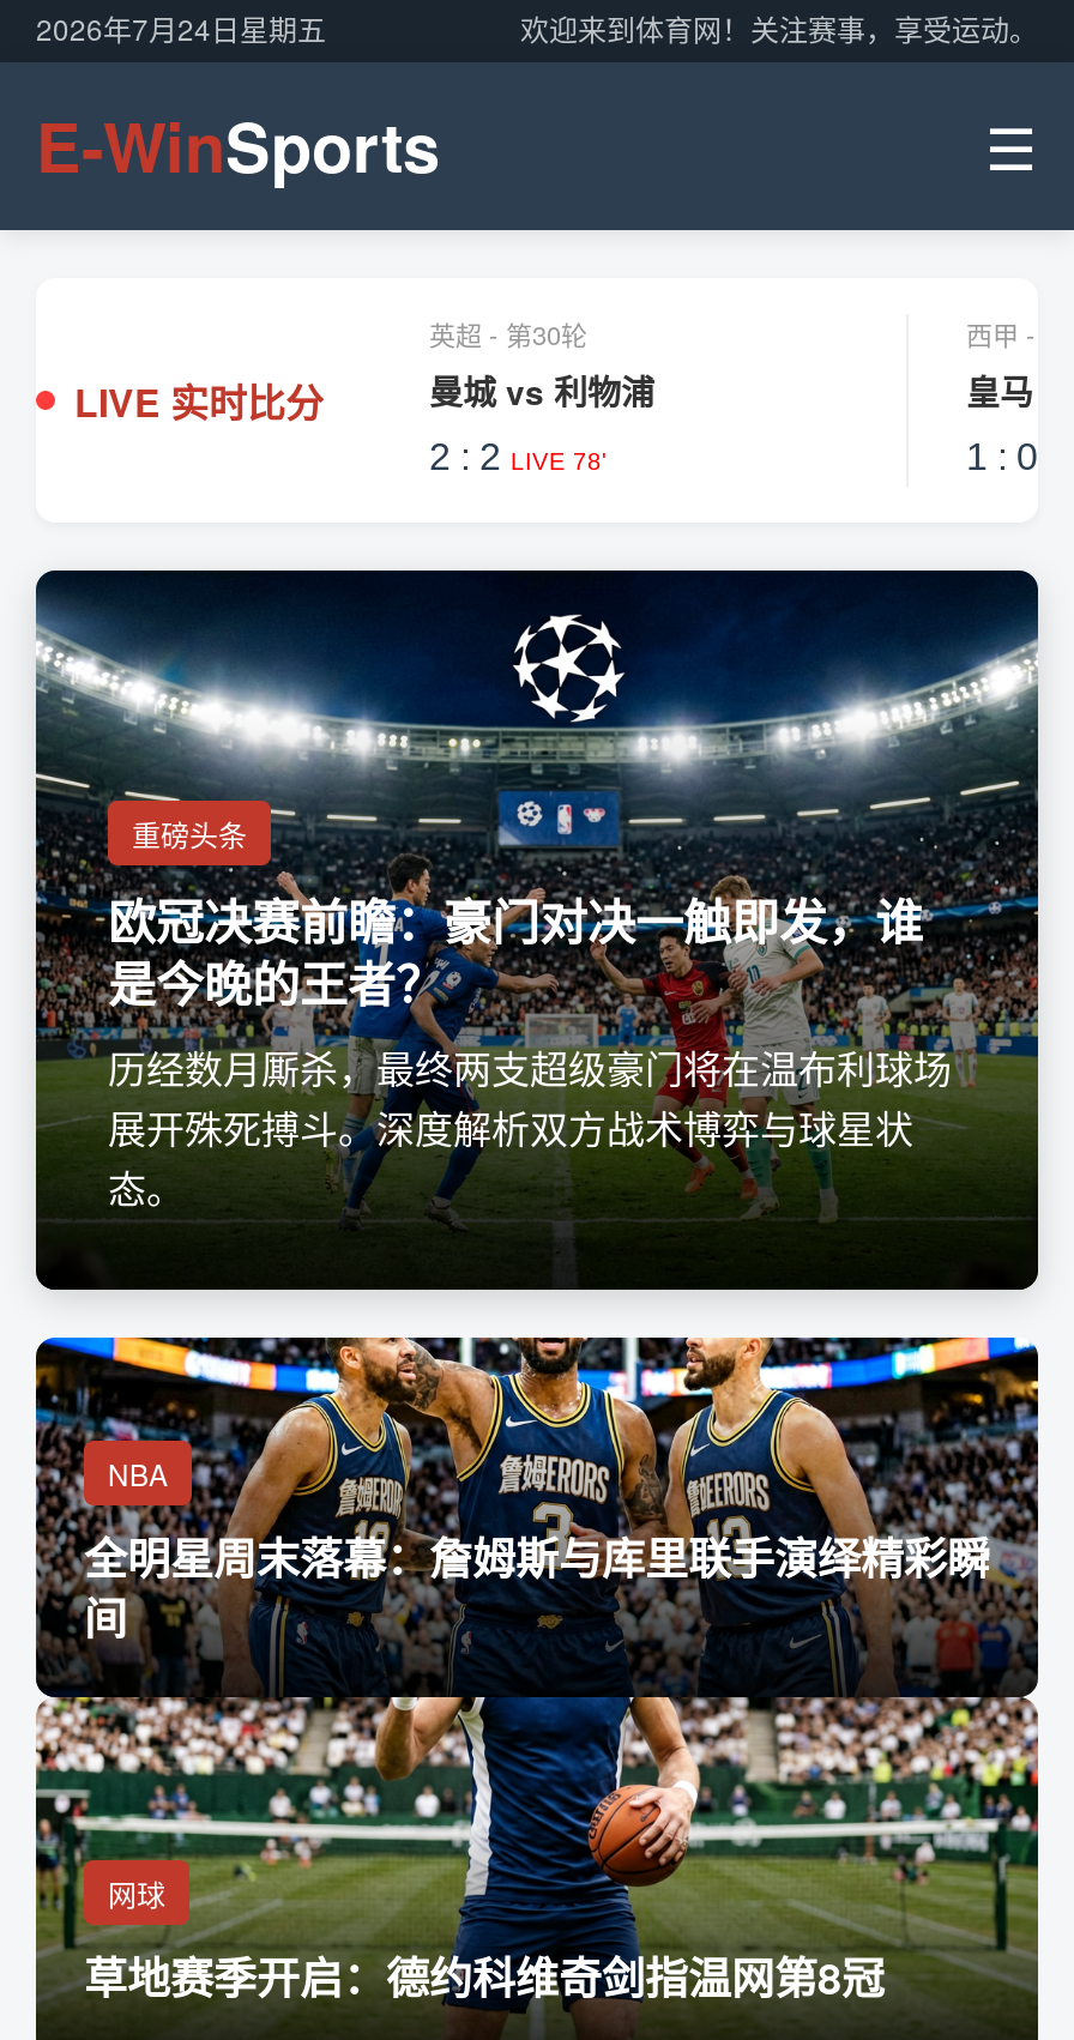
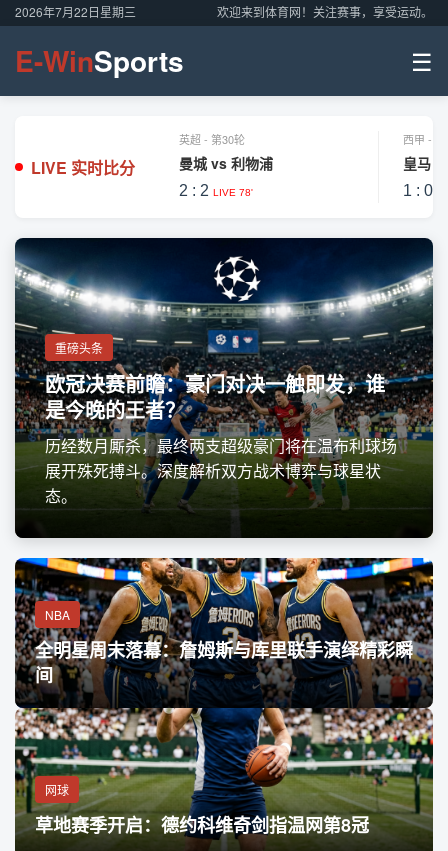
[36,7,326,48] 2026年7月24日星期五 -> [15,3,136,20] 2026年7月22日星期三

